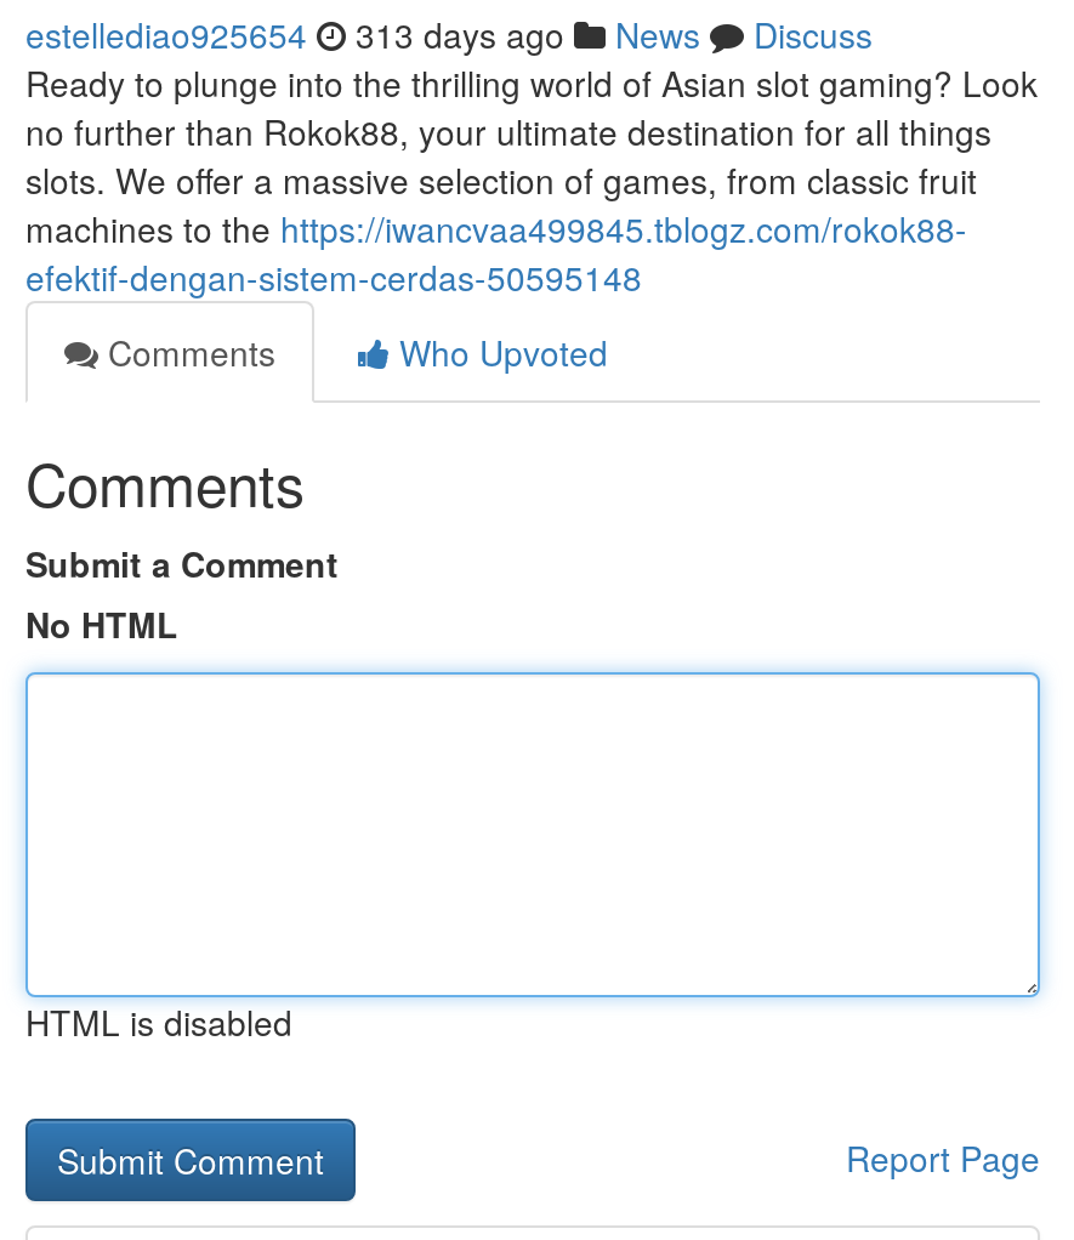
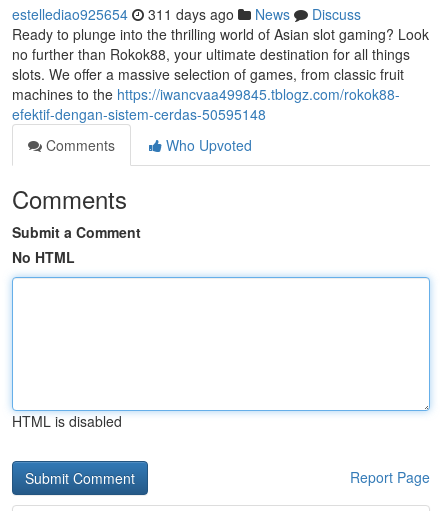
[25,10,873,58] estellediao925654 313 days ago News Discuss -> [12,4,361,24] estellediao925654 311 days ago News Discuss

